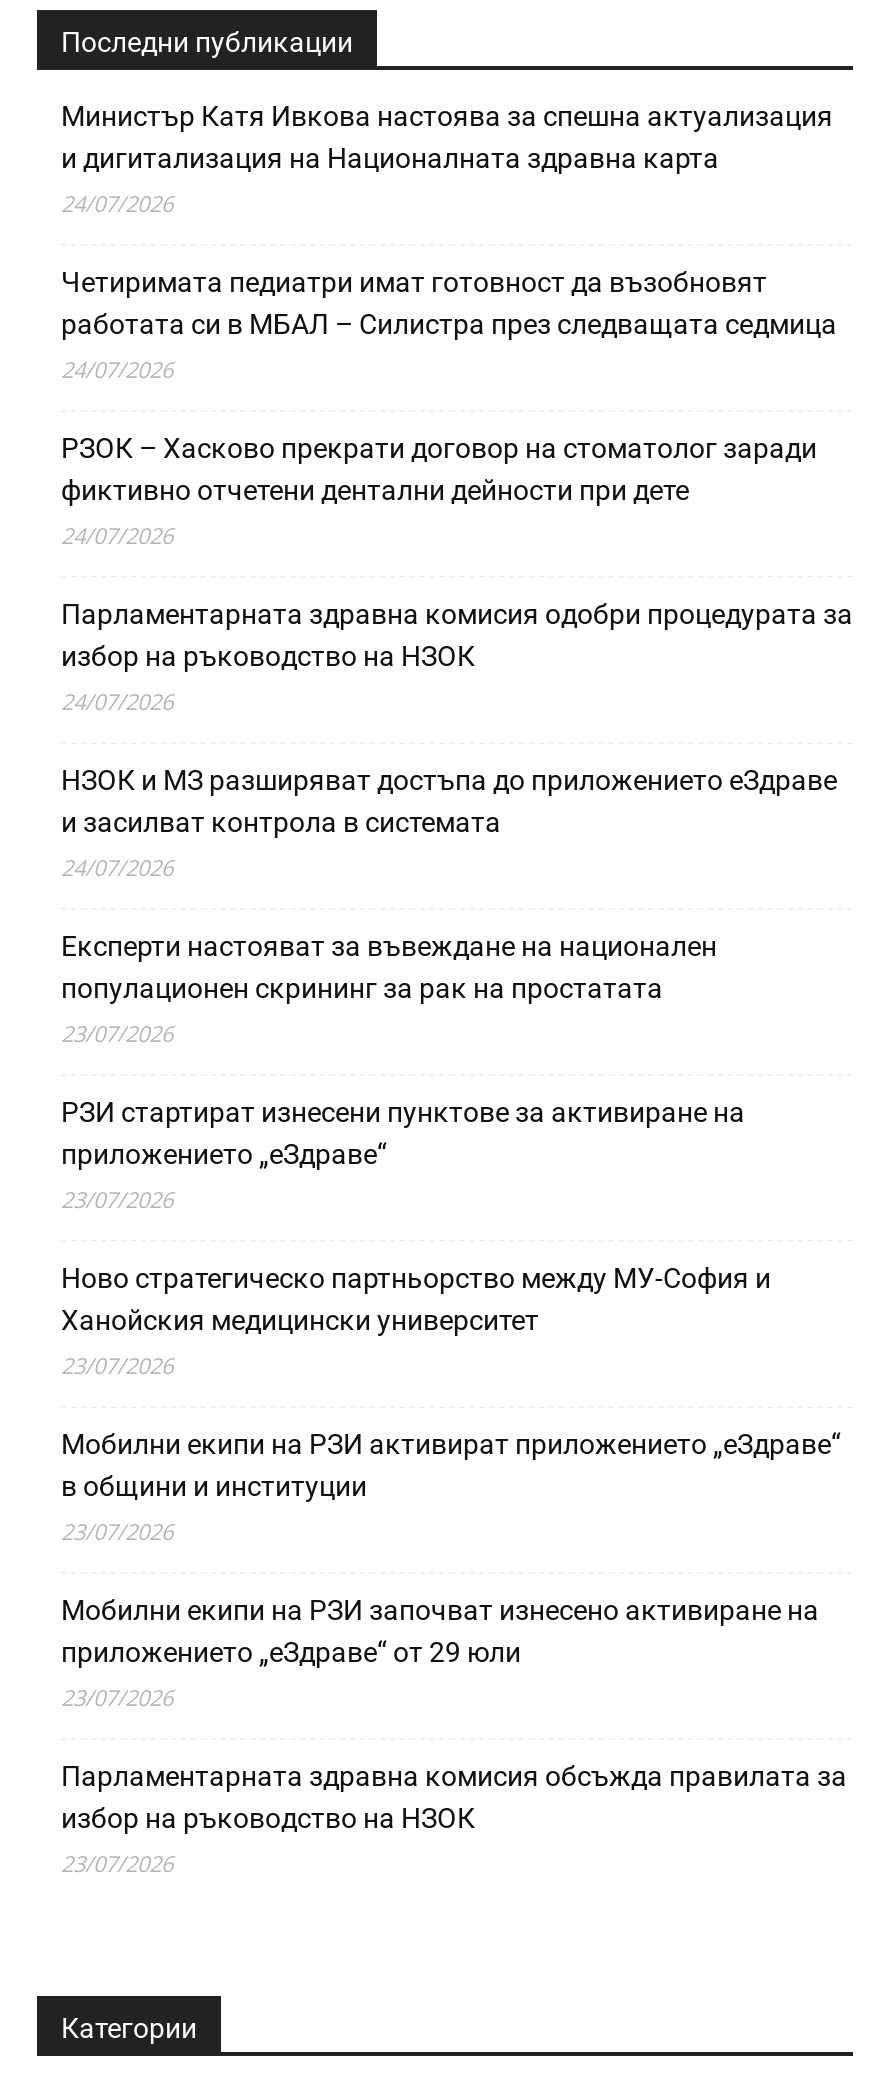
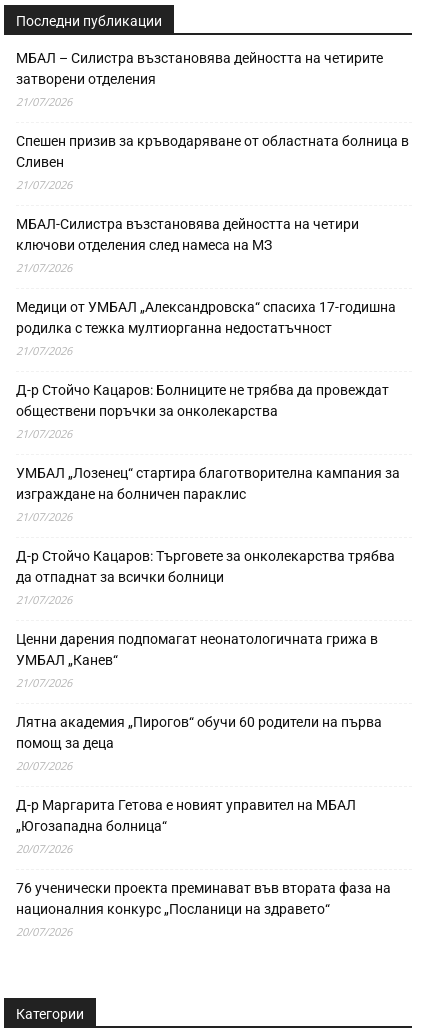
[61,101,833,219] Министър Катя Ивкова настоява за спешна актуализация | и дигитализация на Националната здравна карта | 24/07/2026 -> [16,50,383,109] МБАЛ – Силистра възстановява дейността на четирите | затворени отделения | 21/07/2026
[61,267,837,385] Четиримата педиатри имат готовност да възобновят | работата си в МБАЛ – Силистра през следващата седмица | 24/07/2026 -> [16,133,409,192] Спешен призив за кръводаряване от областната болница в | Сливен | 21/07/2026
[61,433,817,551] РЗОК – Хасково прекрати договор на стоматолог заради | фиктивно отчетени дентални дейности при дете | 24/07/2026 -> [16,216,359,275] МБАЛ-Силистра възстановява дейността на четири | ключови отделения след намеса на МЗ | 21/07/2026
[61,599,853,717] Парламентарната здравна комисия одобри процедурата за | избор на ръководство на НЗОК | 24/07/2026 -> [16,299,396,358] Медици от УМБАЛ „Александровска“ спасиха 17-годишна | родилка с тежка мултиорганна недостатъчност | 21/07/2026
[61,765,837,883] НЗОК и МЗ разширяват достъпа до приложението еЗдраве | и засилват контрола в системата | 24/07/2026 -> [16,382,389,441] Д-р Стойчо Кацаров: Болниците не трябва да провеждат | обществени поръчки за онколекарства | 21/07/2026
[61,931,717,1049] Експерти настояват за въвеждане на национален | популационен скрининг за рак на простатата | 23/07/2026 -> [16,465,400,524] УМБАЛ „Лозенец“ стартира благотворителна кампания за | изграждане на болничен параклис | 21/07/2026
[61,1097,745,1215] РЗИ стартират изнесени пунктове за активиране на | приложението „еЗдраве“ | 23/07/2026 -> [16,548,395,607] Д-р Стойчо Кацаров: Търговете за онколекарства трябва | да отпаднат за всички болници | 21/07/2026
[61,1263,771,1381] Ново стратегическо партньорство между МУ-София и | Ханойския медицински университет | 23/07/2026 -> [16,631,378,690] Ценни дарения подпомагат неонатологичната грижа в | УМБАЛ „Канев“ | 21/07/2026
[61,1429,841,1547] Мобилни екипи на РЗИ активират приложението „еЗдраве“ | в общини и институции | 23/07/2026 -> [16,714,382,773] Лятна академия „Пирогов“ обучи 60 родители на първа | помощ за деца | 20/07/2026
[61,1595,819,1713] Мобилни екипи на РЗИ започват изнесено активиране на | приложението „еЗдраве“ от 29 юли | 23/07/2026 -> [16,797,356,856] Д-р Маргарита Гетова е новият управител на МБАЛ | „Югозападна болница“ | 20/07/2026
[61,1761,847,1879] Парламентарната здравна комисия обсъжда правилата за | избор на ръководство на НЗОК | 23/07/2026 -> [16,880,391,939] 76 ученически проекта преминават във втората фаза на | националния конкурс „Посланици на здравето“ | 20/07/2026

